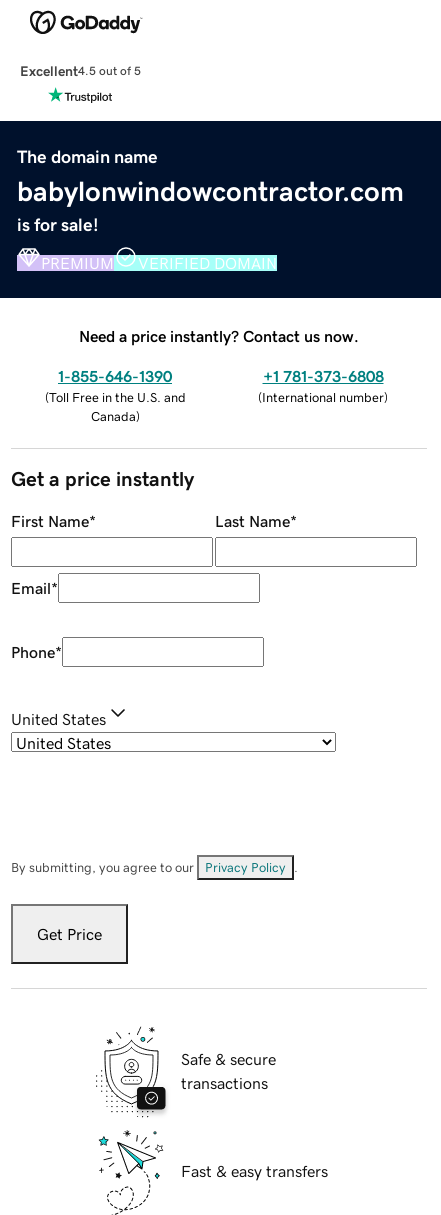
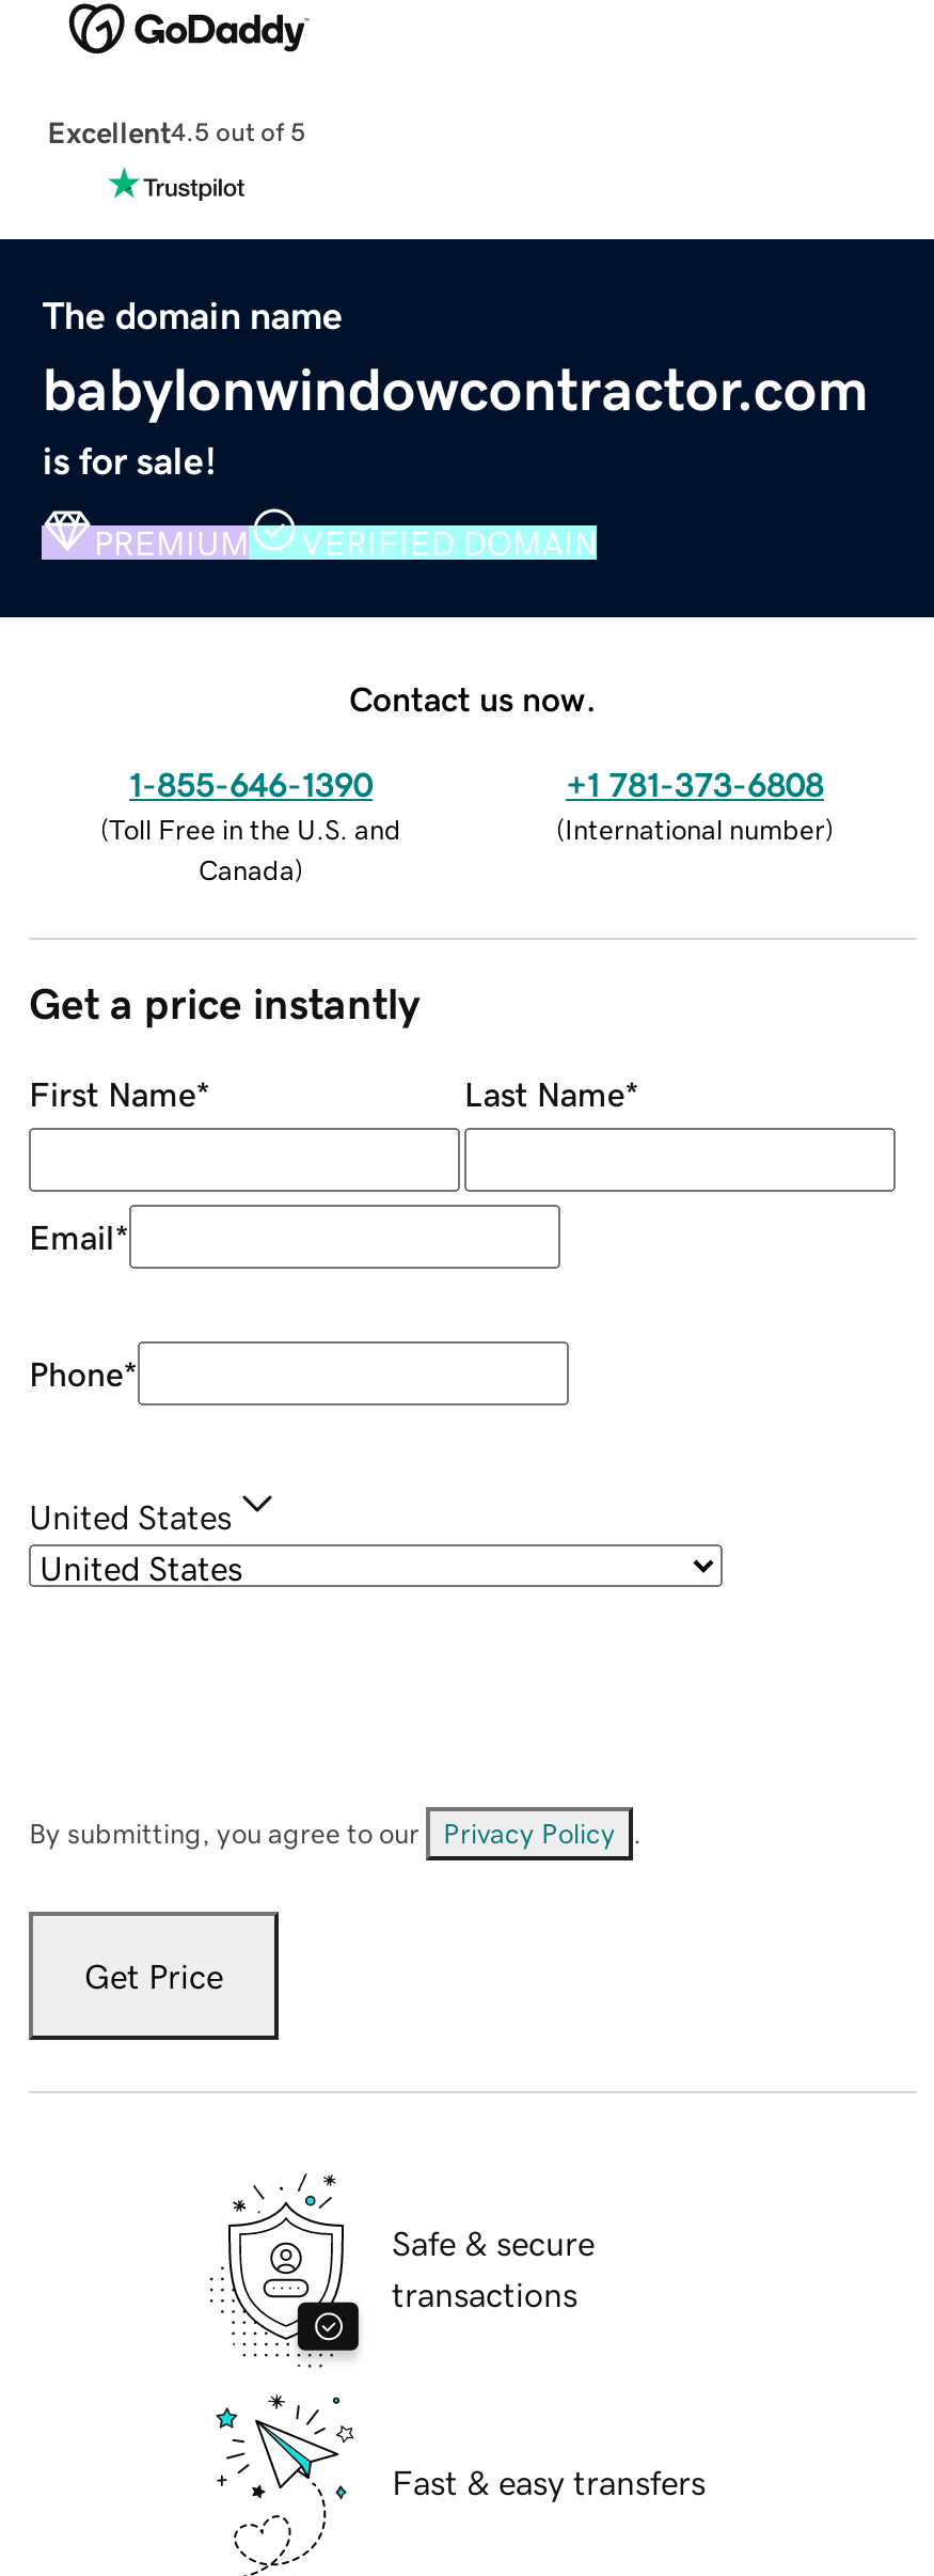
[79,328,359,344] Need a price instantly? Contact us now. -> [349,681,597,715] Contact us now.

